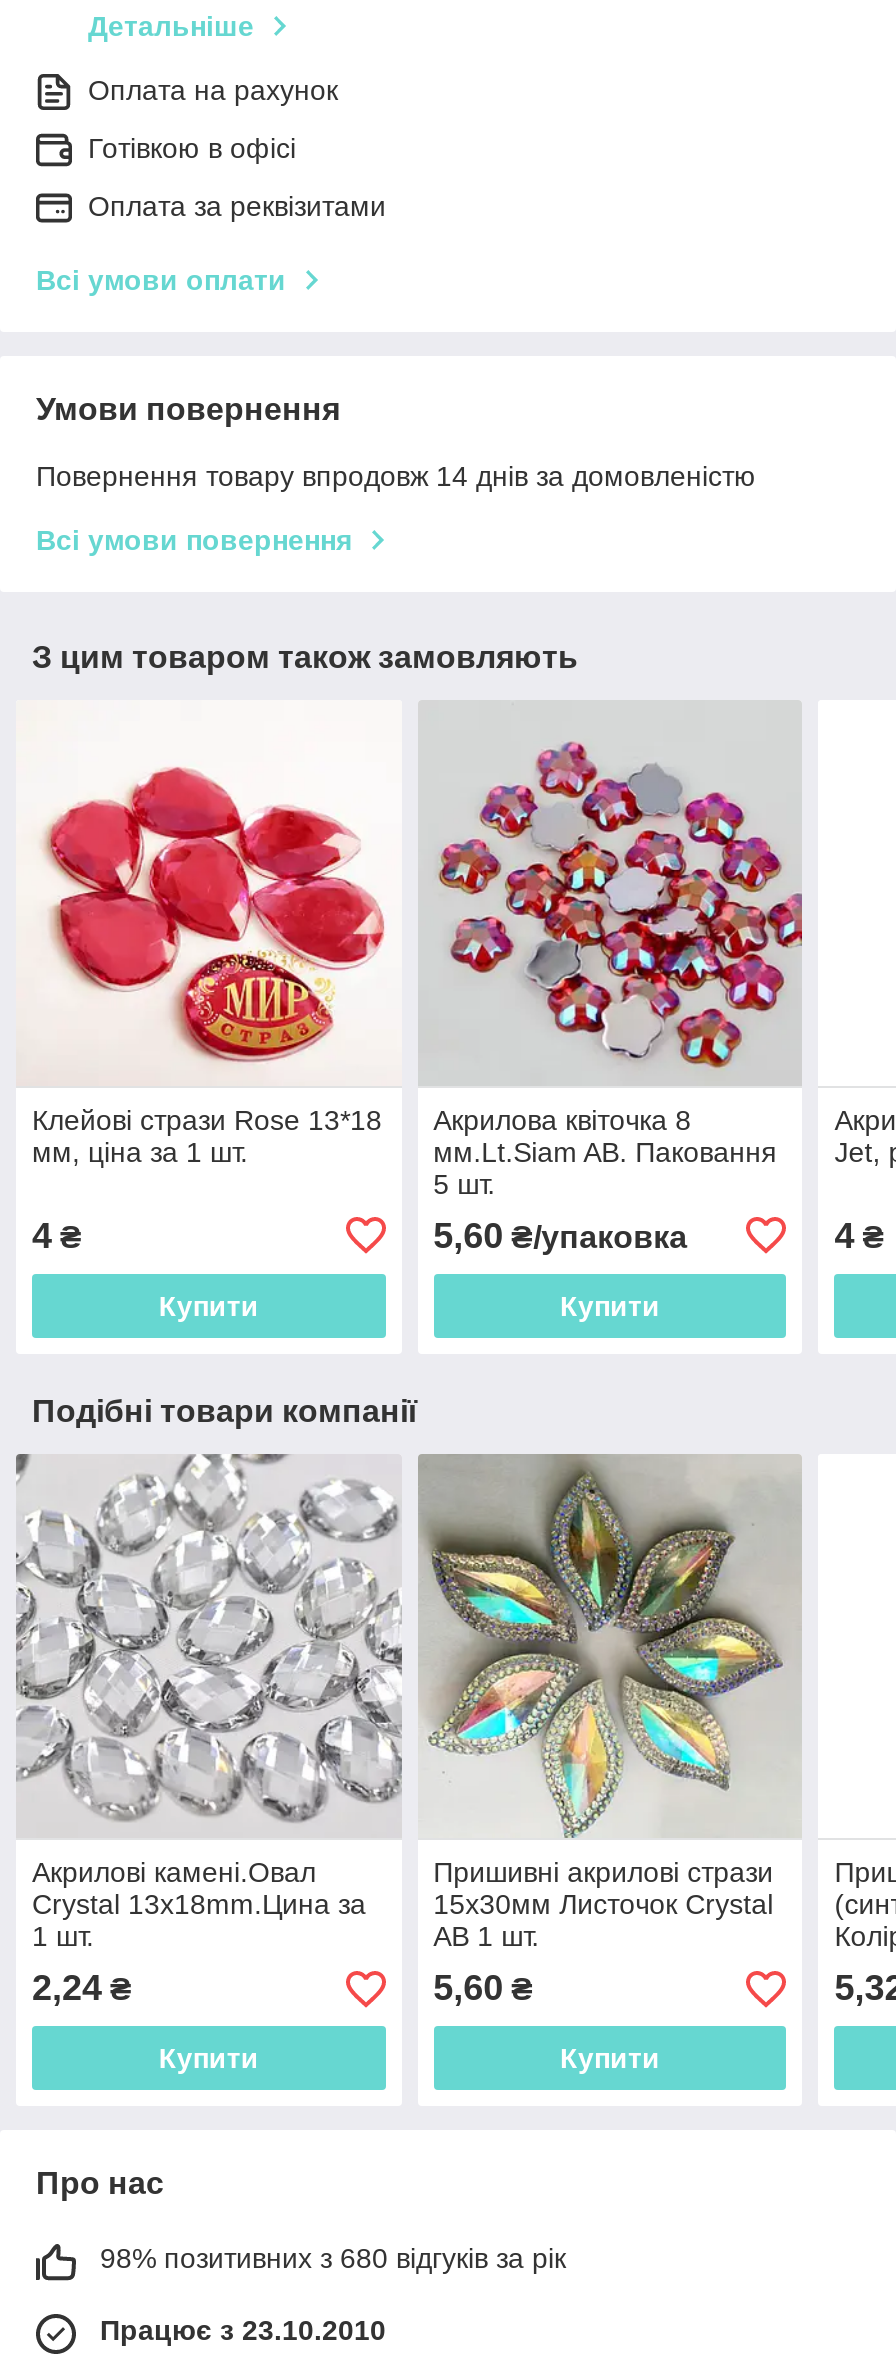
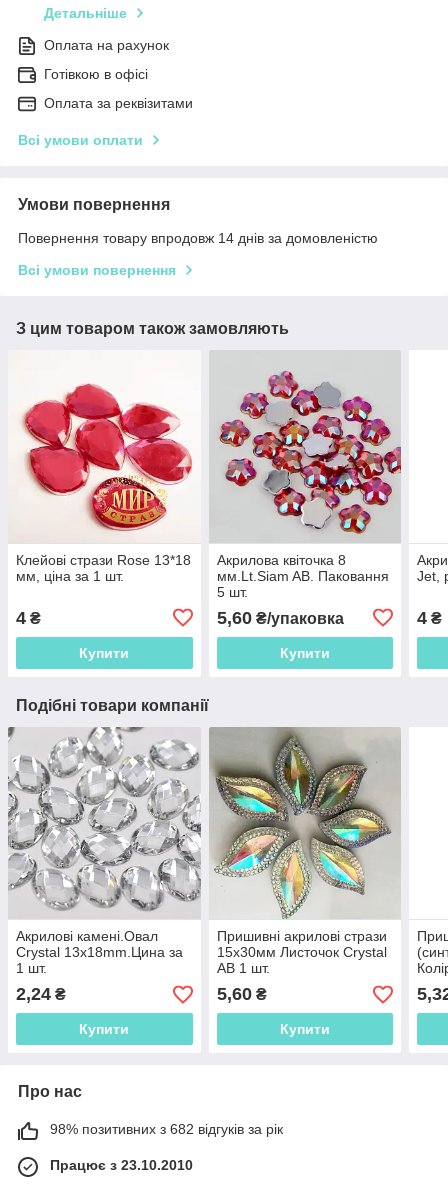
[100,2243,566,2275] 98% позитивних з 680 відгуків за рік -> [50,1121,283,1137] 98% позитивних з 682 відгуків за рік

